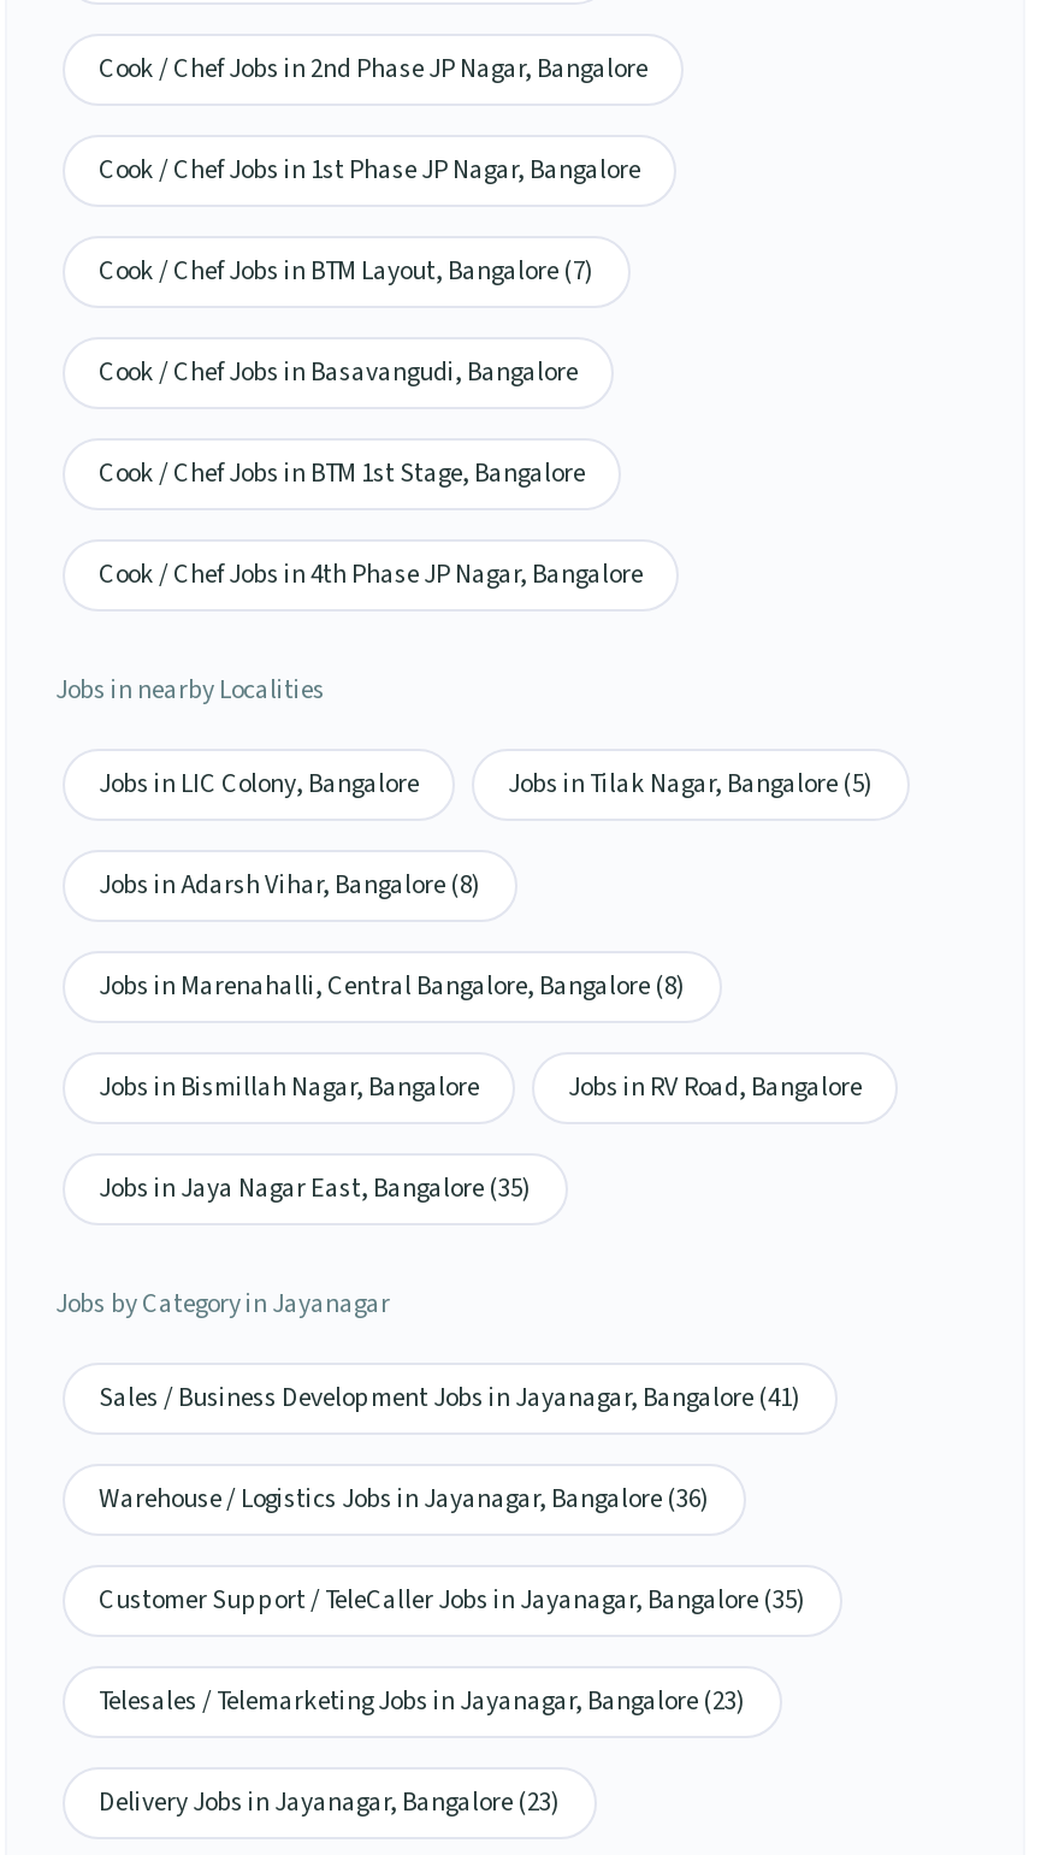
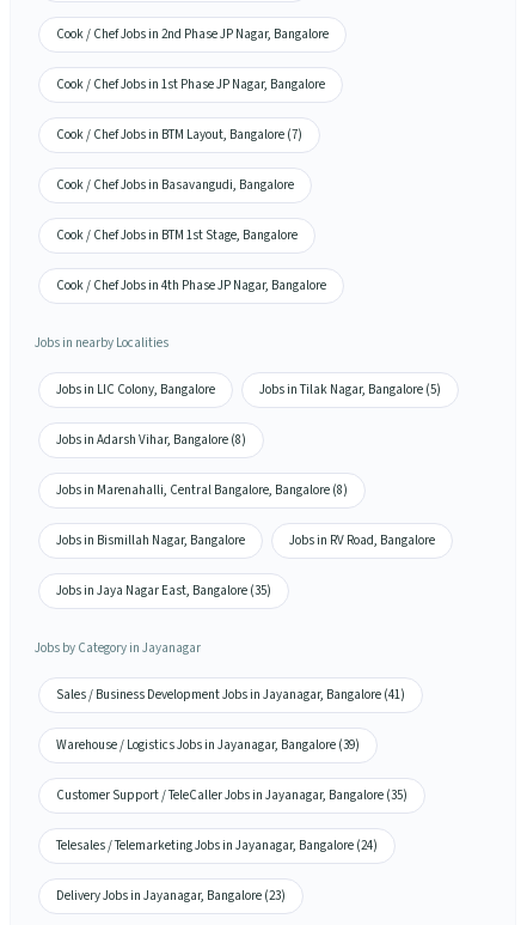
[99,1482,710,1518] Warehouse / Logistics Jobs in Jayanagar, Bangalore (36) -> [56,736,360,754] Warehouse / Logistics Jobs in Jayanagar, Bangalore (39)
[99,1684,746,1720] Telesales / Telemarketing Jobs in Jayanagar, Bangalore (23) -> [56,837,378,855] Telesales / Telemarketing Jobs in Jayanagar, Bangalore (24)

